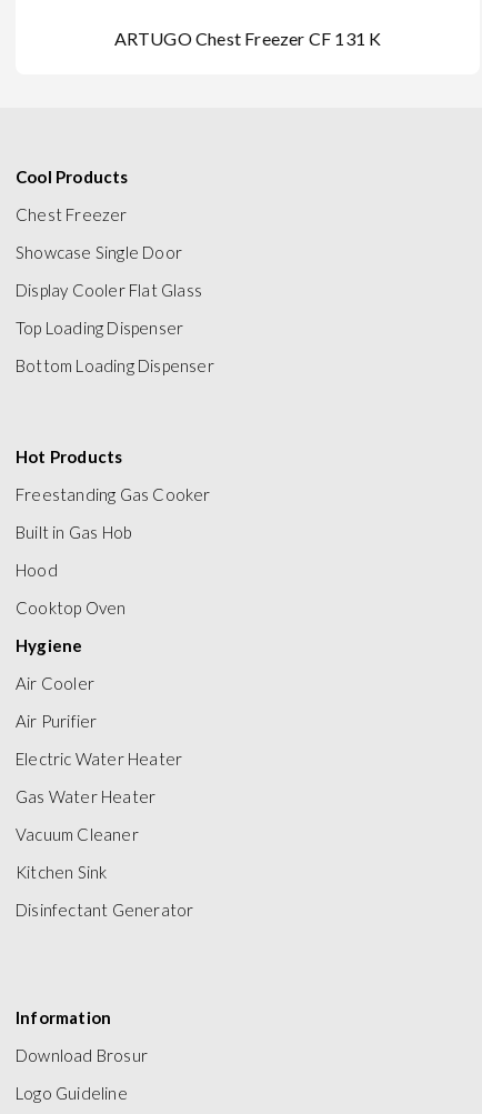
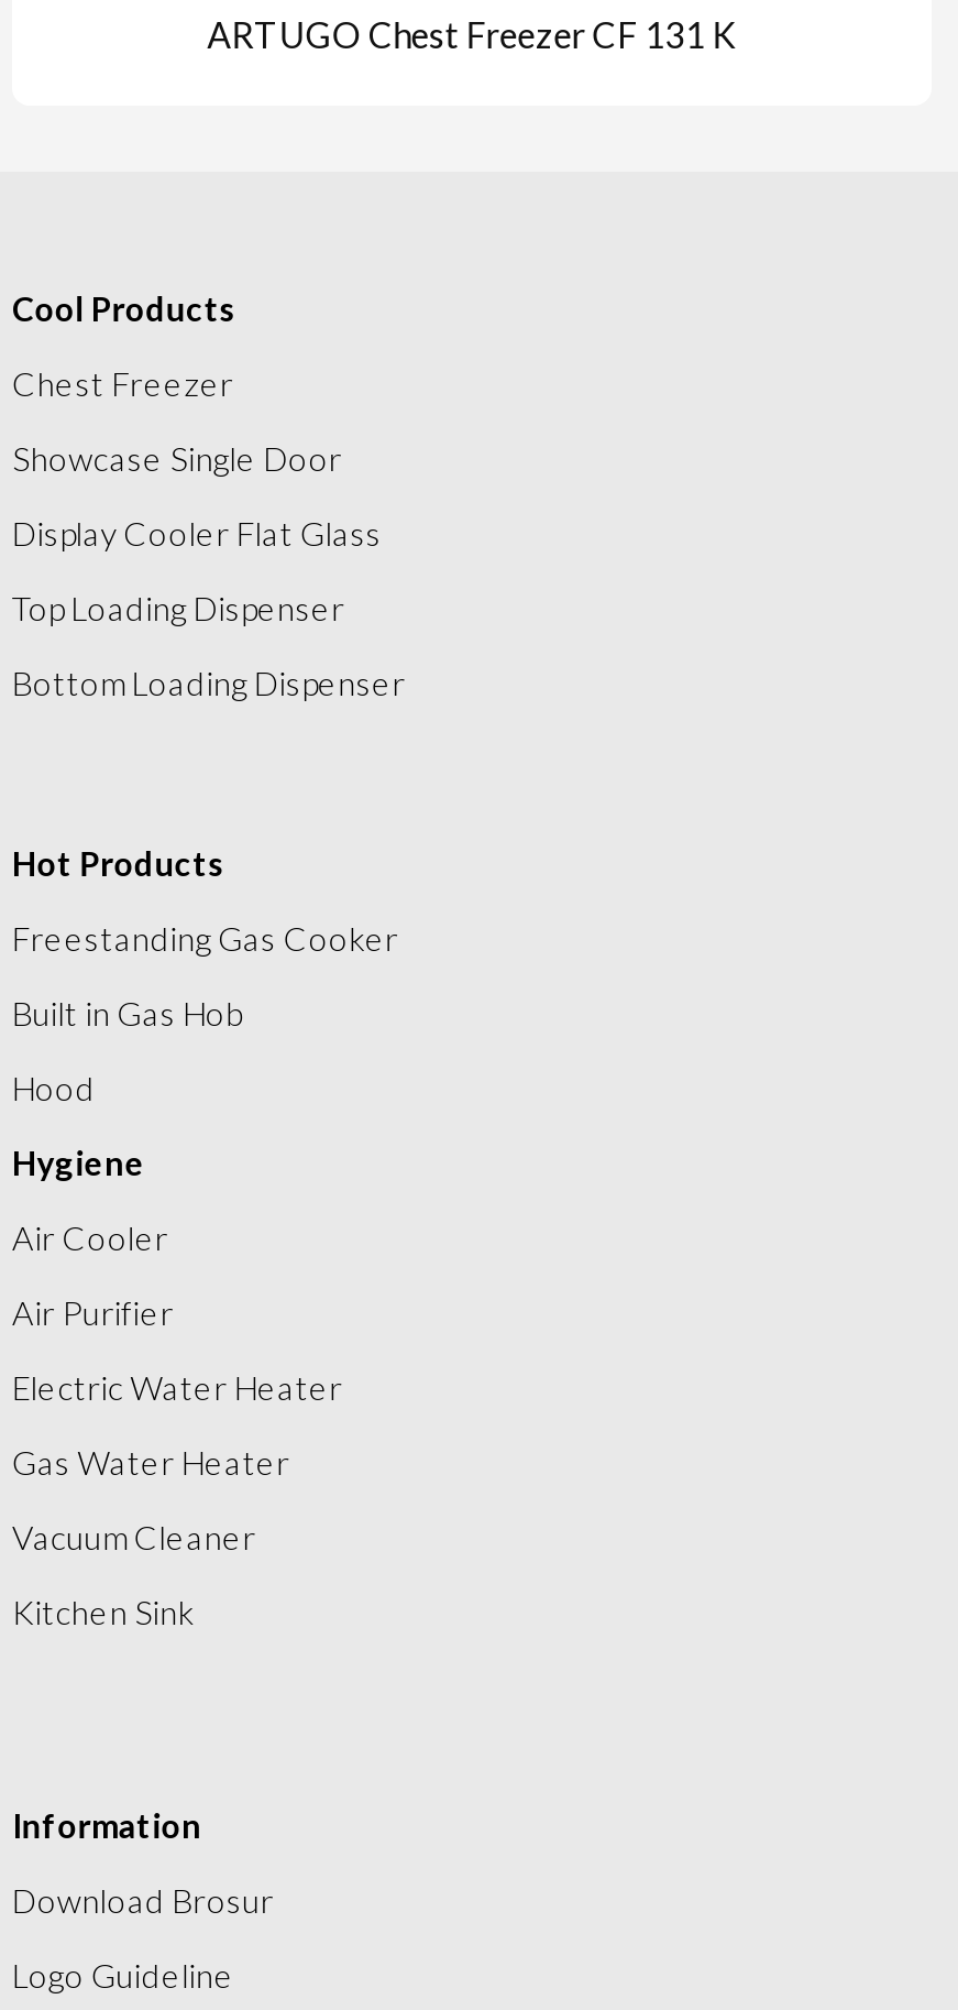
[16,598,126,618] Cooktop Oven -> none
[16,900,194,920] Disinfectant Generator -> none

